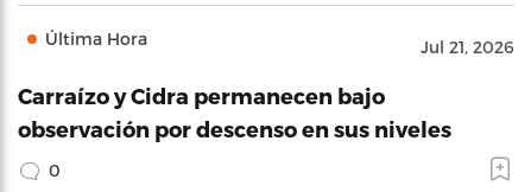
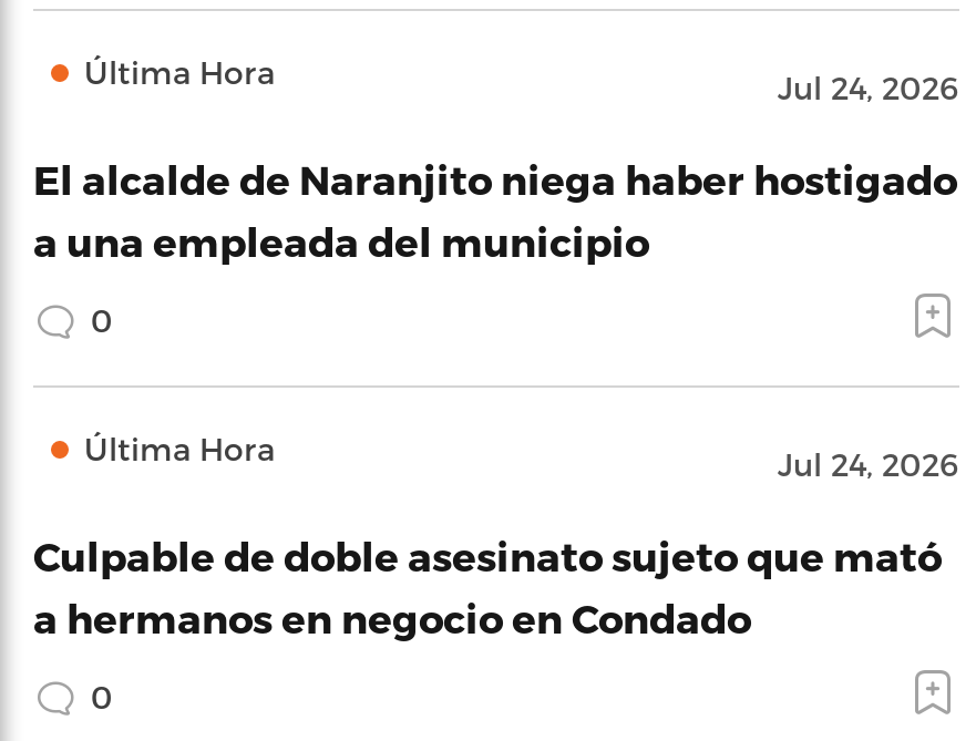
[18,36,514,141] Jul 21, 2026 | Carraízo y Cidra permanecen bajo | observación por descenso en sus niveles -> [33,69,959,641] Jul 24, 2026 | El alcalde de Naranjito niega haber hostigado | a una empleada del municipio | 0 | Última Hora | Jul 24, 2026 | Culpable de doble asesinato sujeto que mató | a hermanos en negocio en Condado

